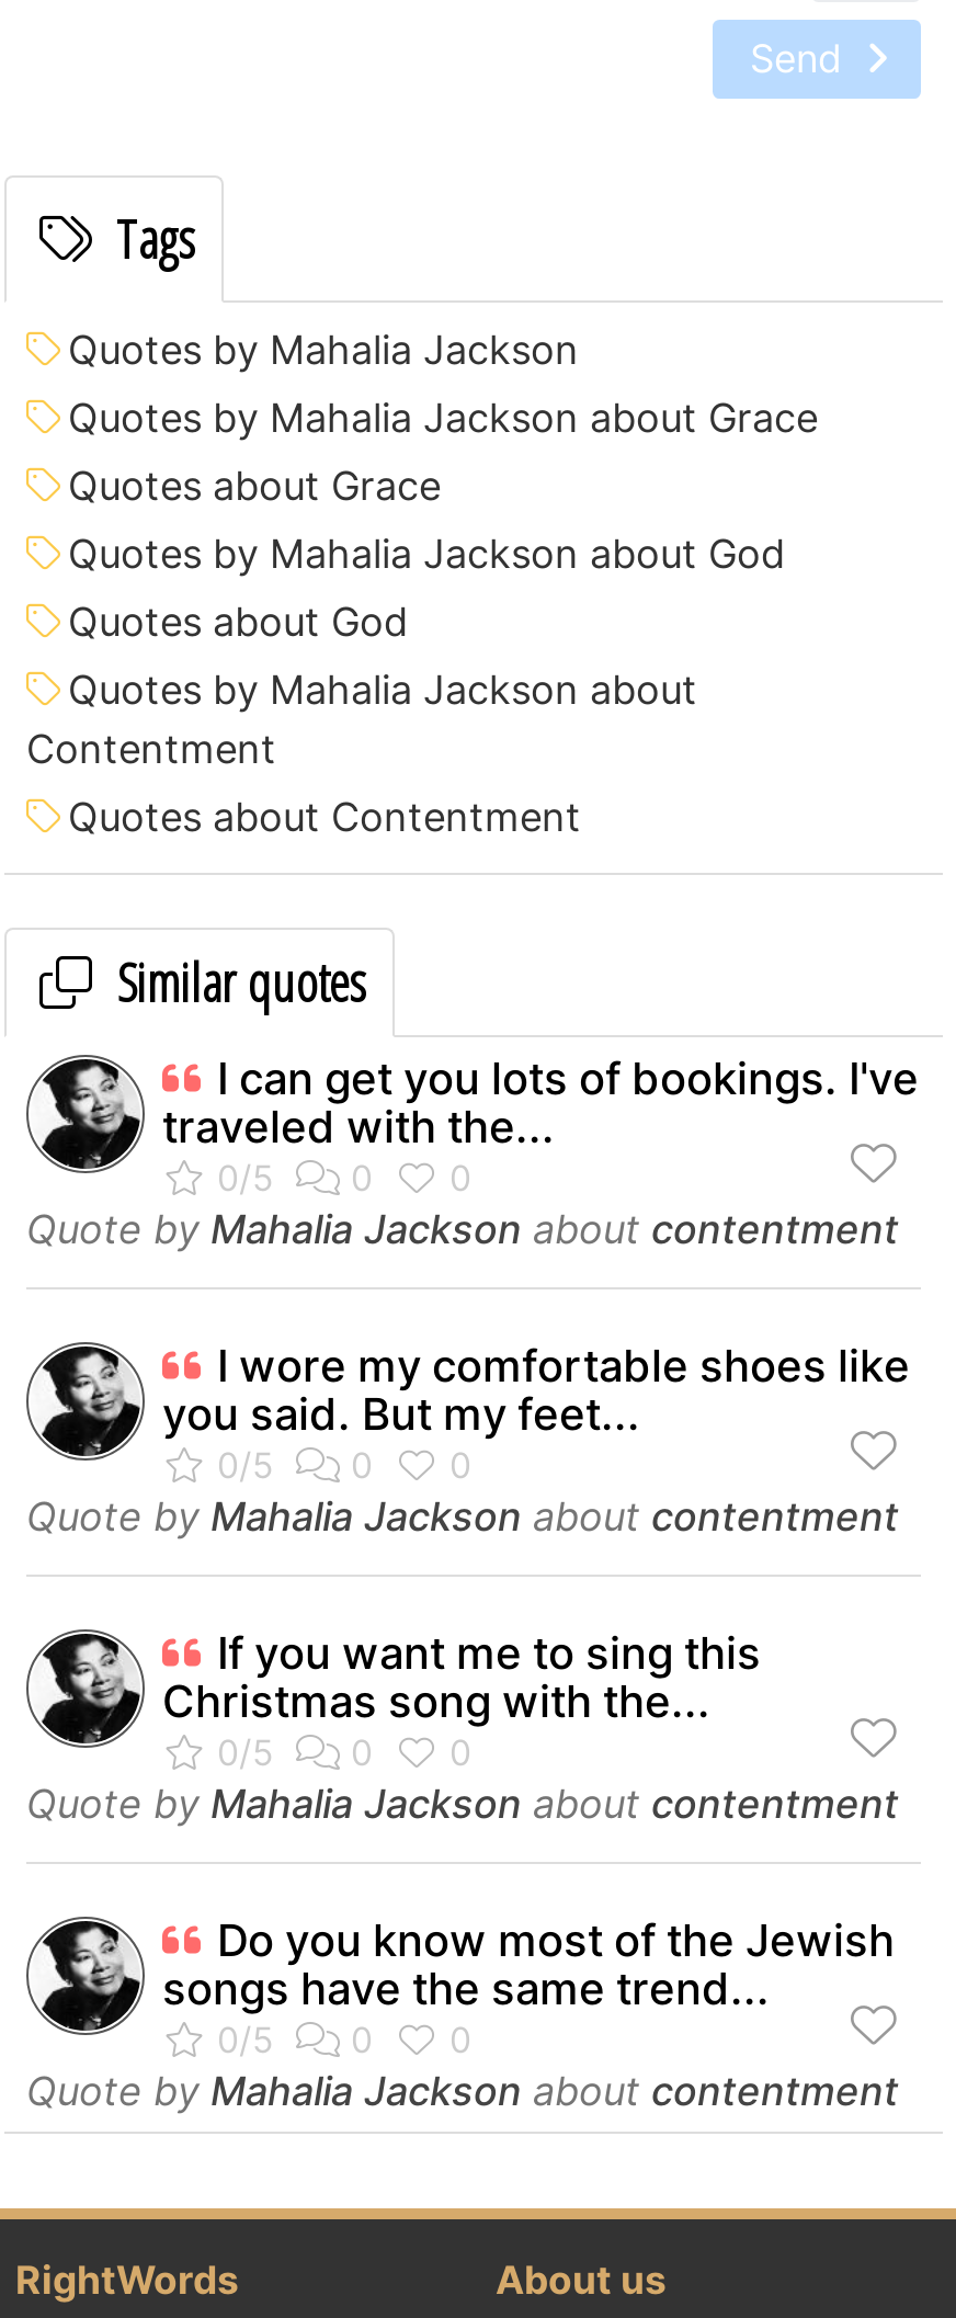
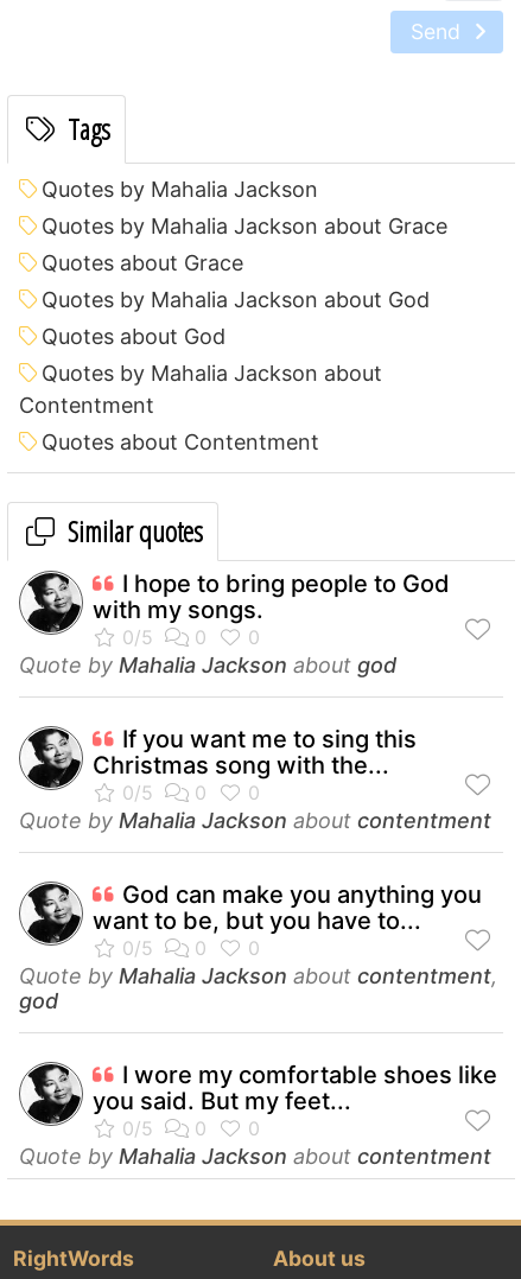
[26,1053,919,1539] I can get you lots of bookings. I've | traveled with the... | Quote by Mahalia Jackson about contentment | Quote by Mahalia Jackson about contentment -> [19,569,450,677] I hope to bring people to God | with my songs. | Quote by Mahalia Jackson about god
moved [162,1340,910,1441] -> [93,1061,497,1115]: I wore my comfortable shoes like | you said. But my feet...
moved [26,1627,899,1827] -> [19,725,491,833]: If you want me to sing this | Christmas song with the... | Quote by Mahalia Jackson about contentment
[162,1914,895,2015] Do you know most of the Jewish | songs have the same trend... -> [19,880,497,1013] God can make you anything you | want to be, but you have to... | Quote by Mahalia Jackson about contentment, | god

